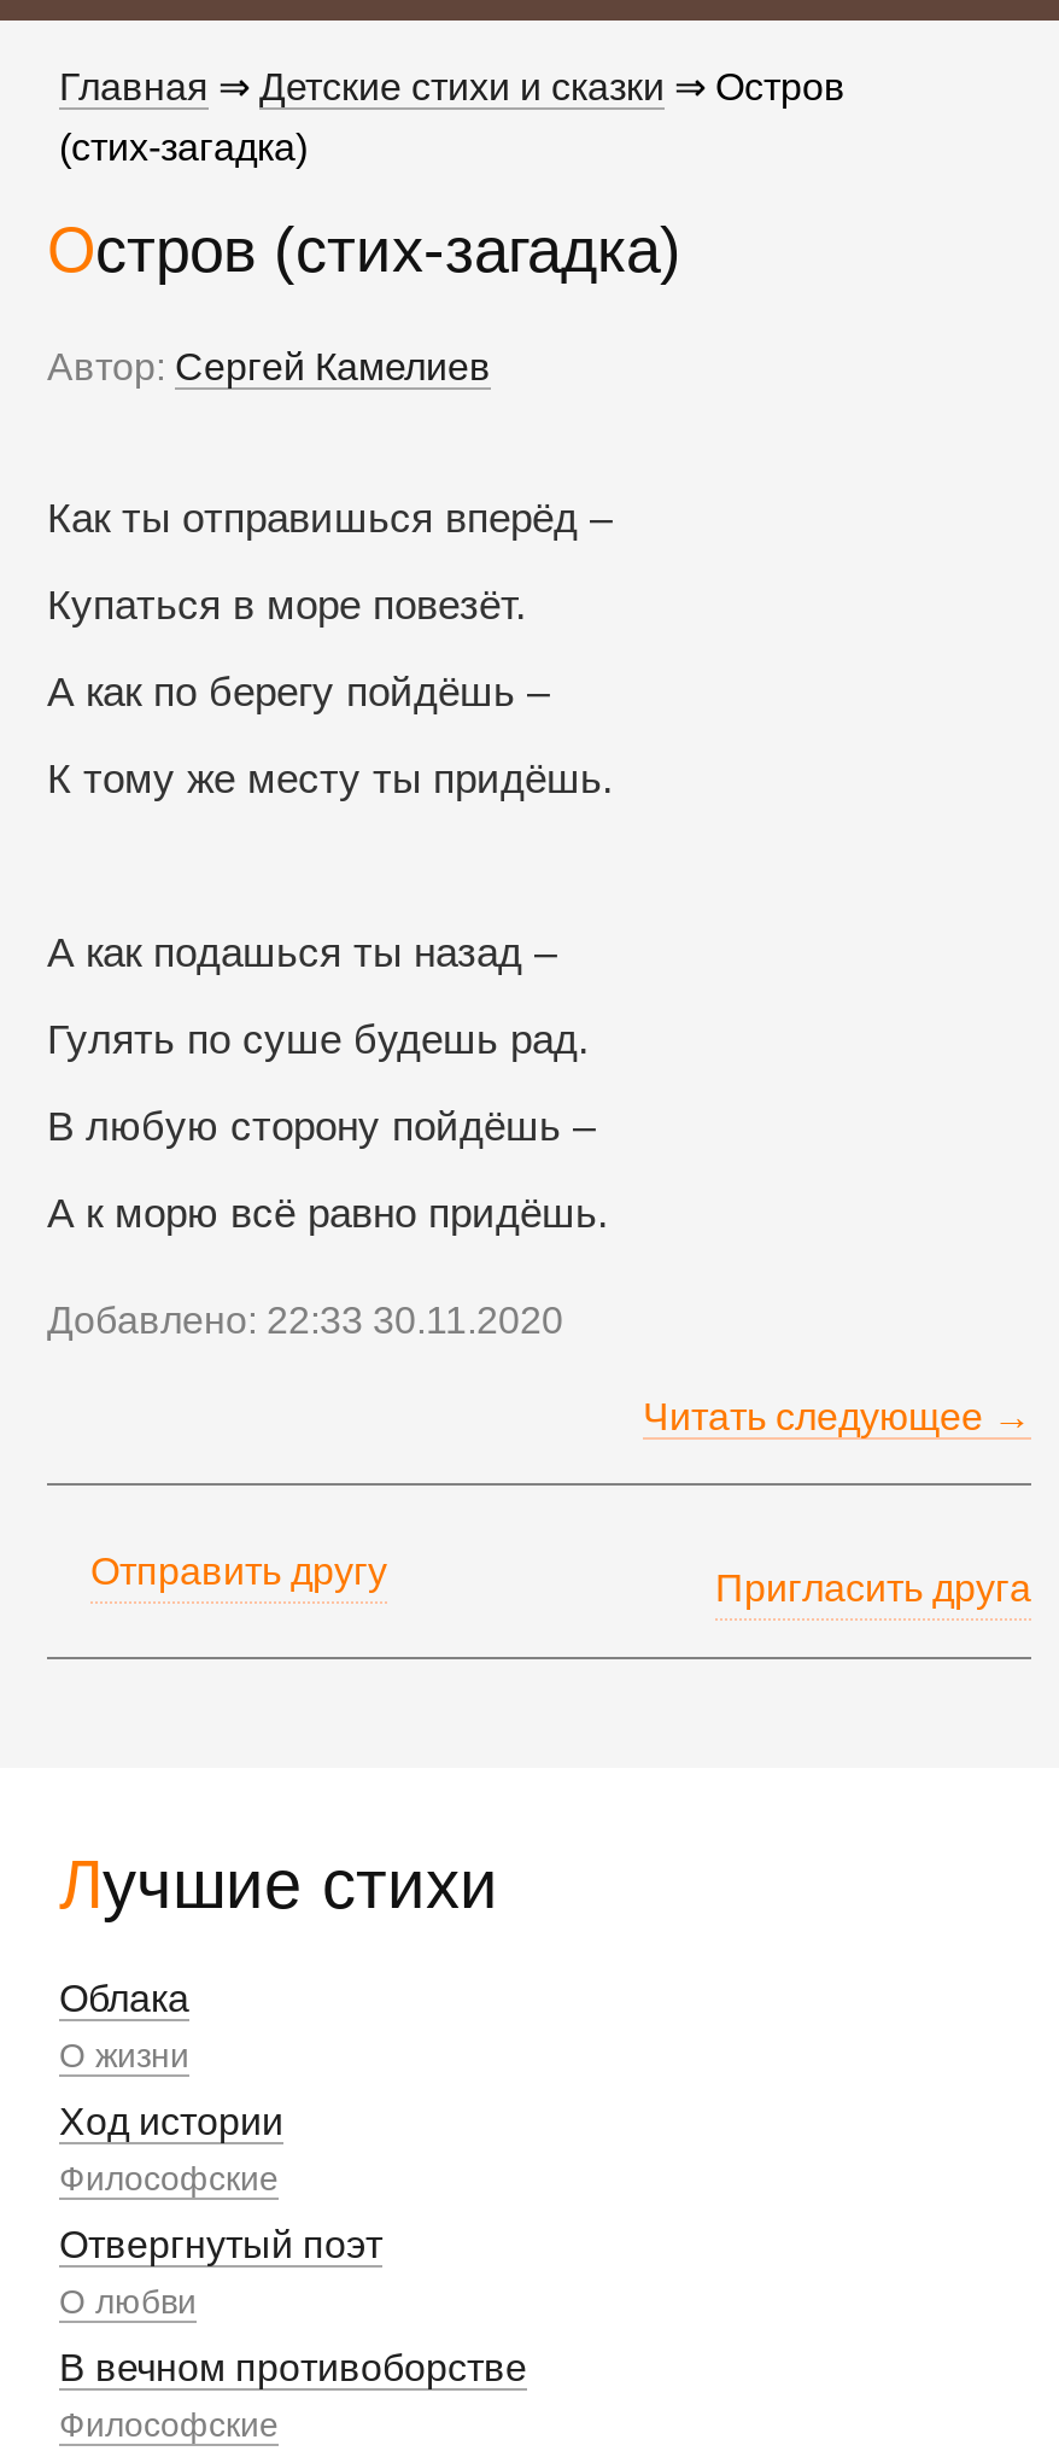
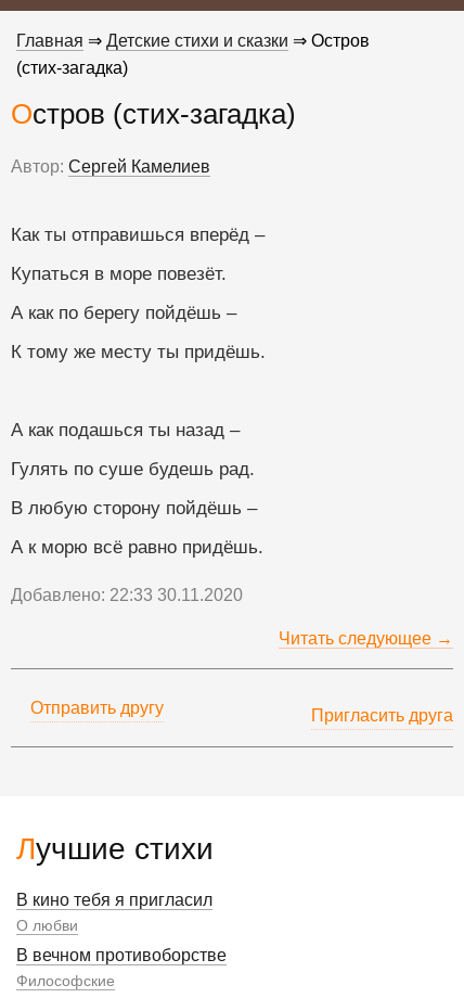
[59,1978,382,2265] Облака | О жизни | Ход истории | Философские | Отвергнутый поэт -> [16,891,212,909] В кино тебя я пригласил

